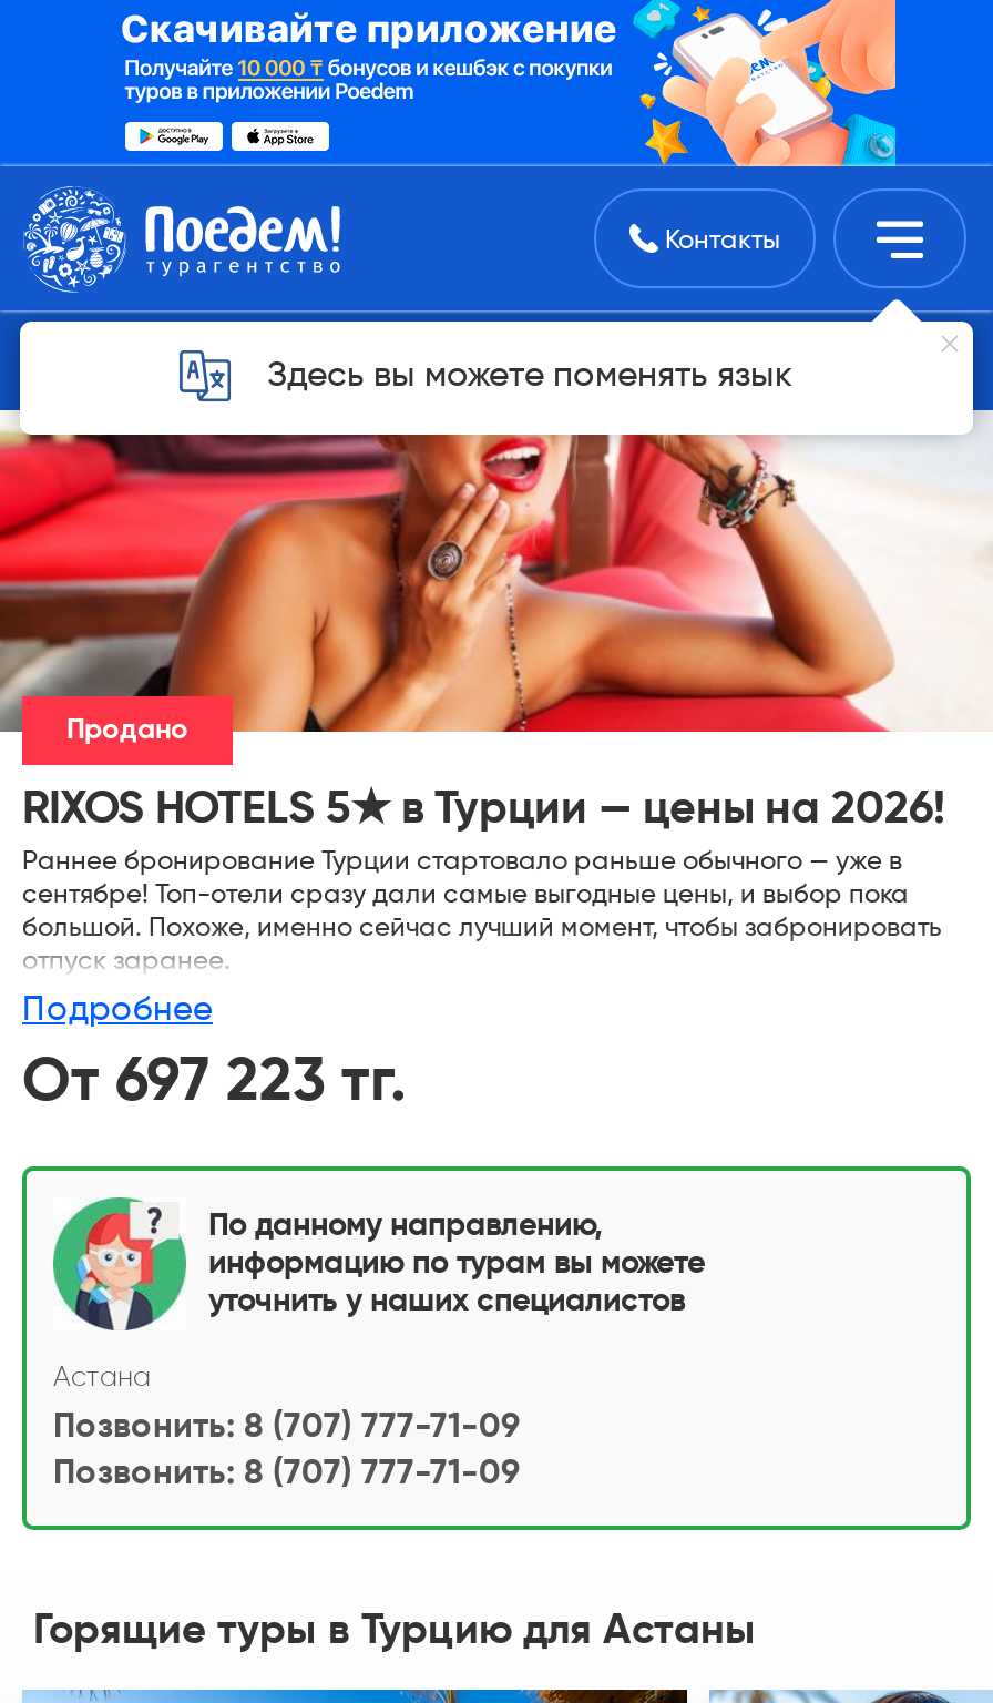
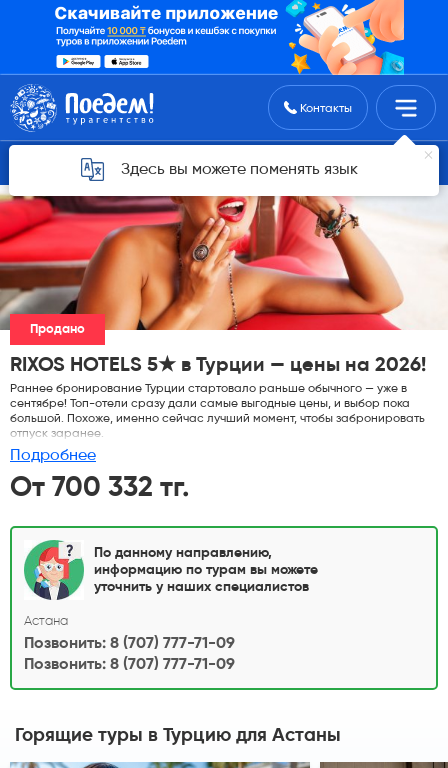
[22,1053,408,1113] От 697 223 тг. -> [10,475,190,502] От 700 332 тг.

